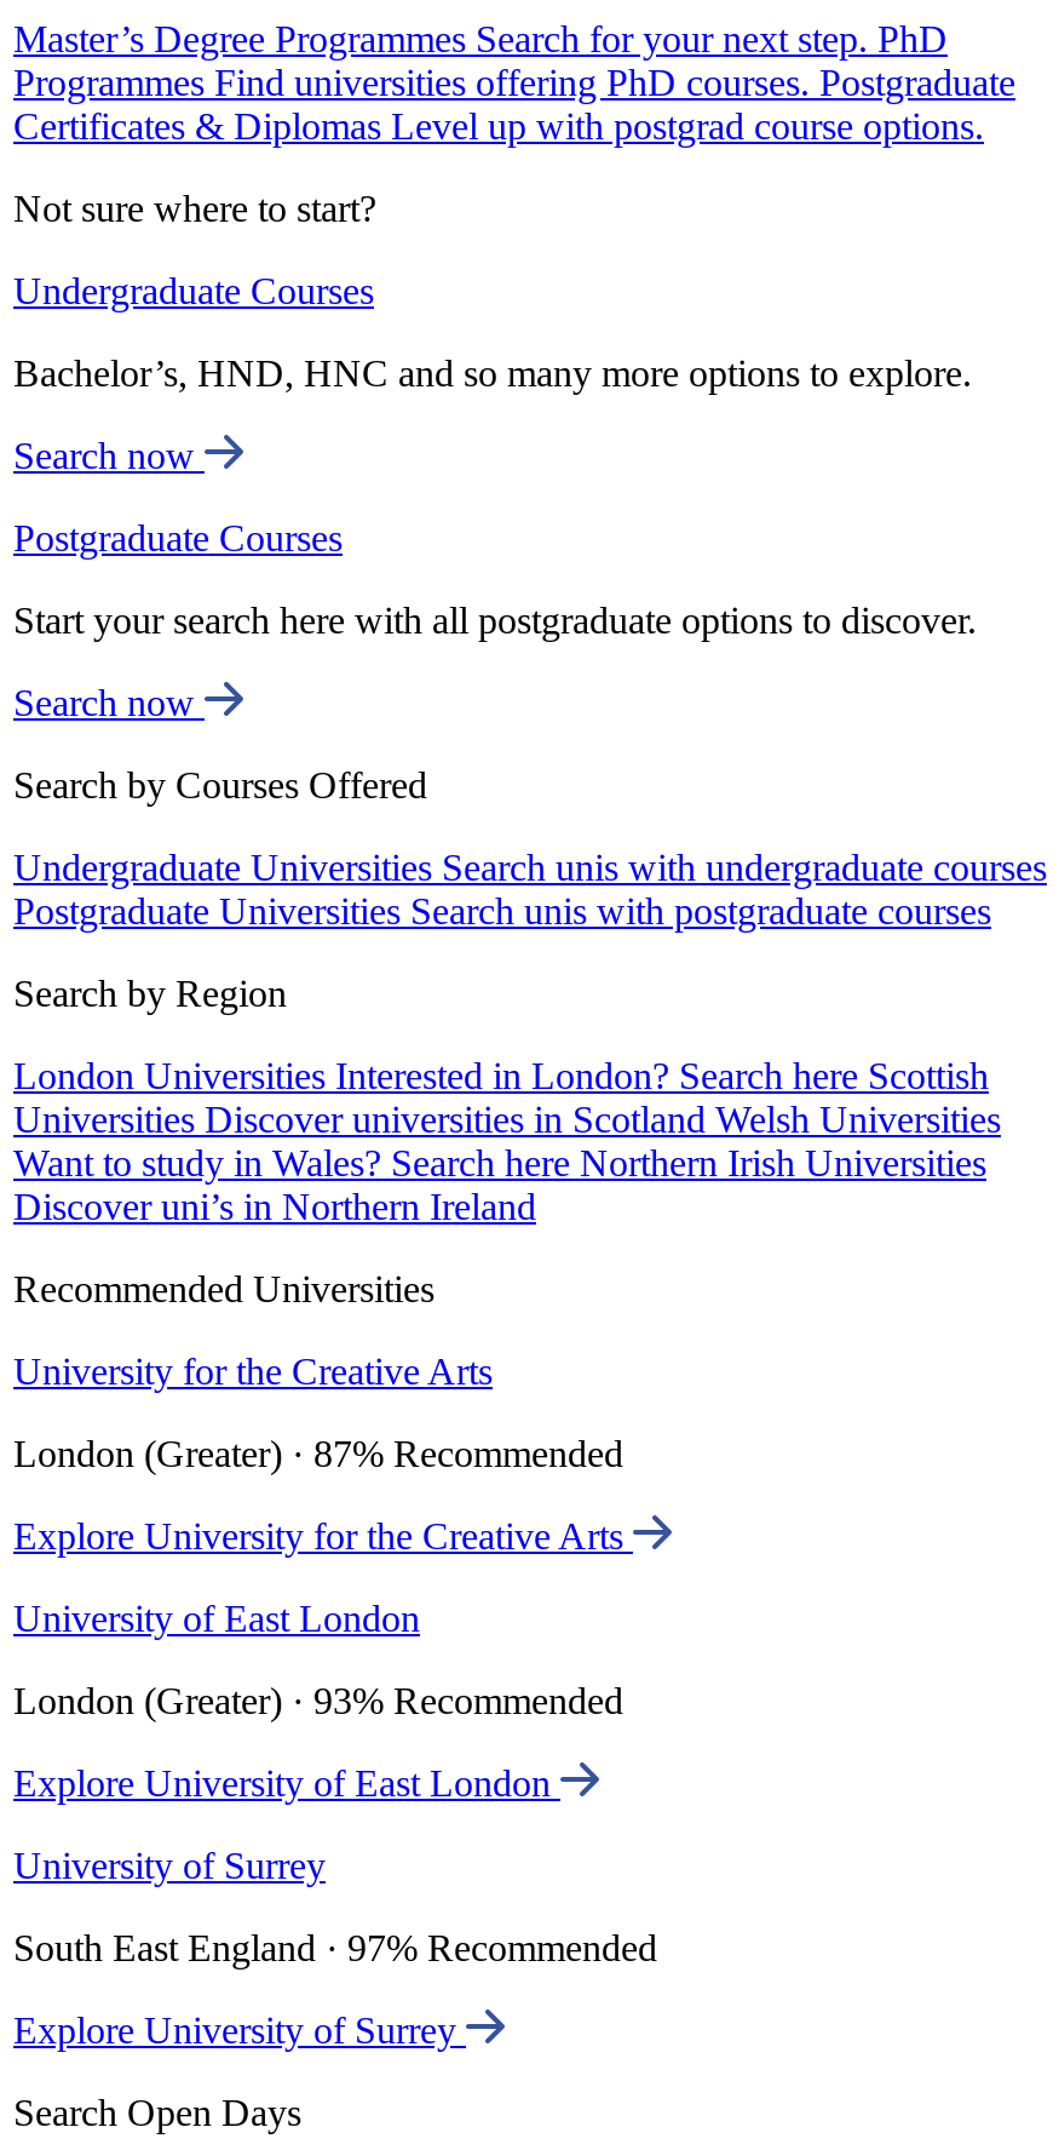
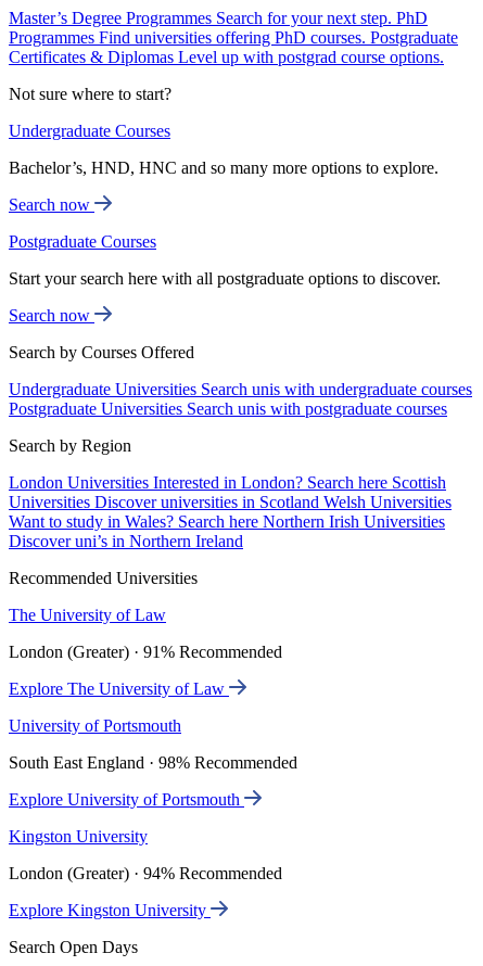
[13,1351,493,1392] University for the Creative Arts -> [9,606,166,624] The University of Law
[13,1433,623,1474] London (Greater) · 87% Recommended -> [9,643,282,661] London (Greater) · 91% Recommended
[13,1516,633,1557] Explore University for the Creative Arts -> [9,680,229,698] Explore The University of Law
[13,1598,420,1639] University of East London -> [9,716,181,735] University of Portsmouth
[13,1680,623,1721] London (Greater) · 93% Recommended -> [9,753,297,772] South East England · 98% Recommended
[13,1763,560,1804] Explore University of East London -> [9,790,244,809] Explore University of Portsmouth
[13,1845,326,1886] University of Surrey -> [9,827,148,846] Kingston University
[13,1927,657,1969] South East England · 97% Recommended -> [9,864,282,883] London (Greater) · 94% Recommended
[13,2010,466,2051] Explore University of Surrey -> [9,901,211,919] Explore Kingston University

